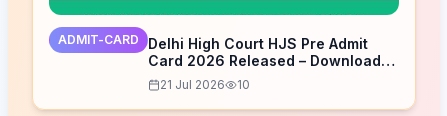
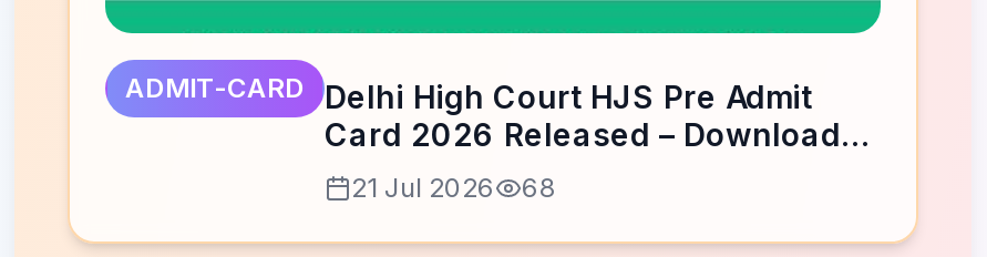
[237,77,250,92] 10 -> [522,171,557,204] 68

